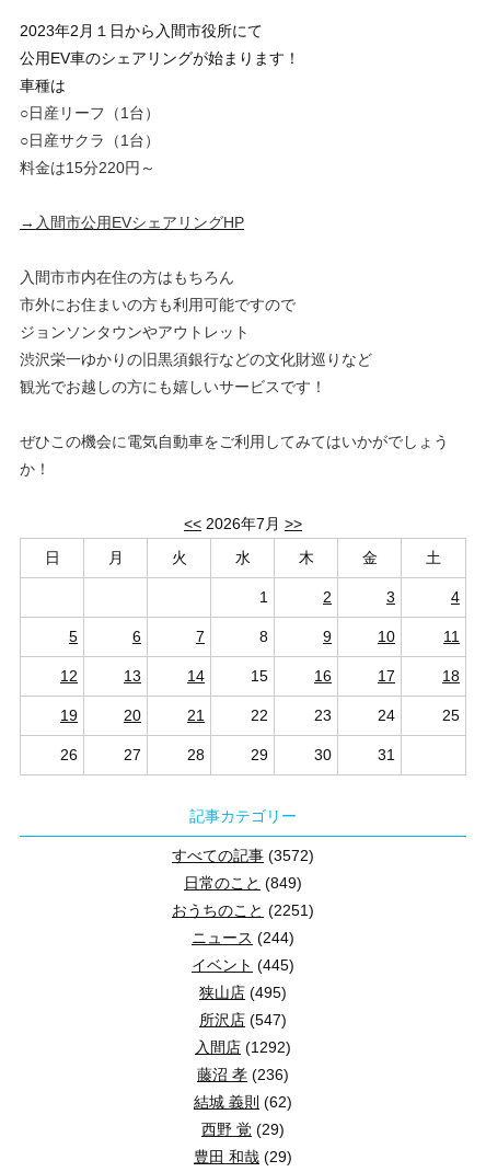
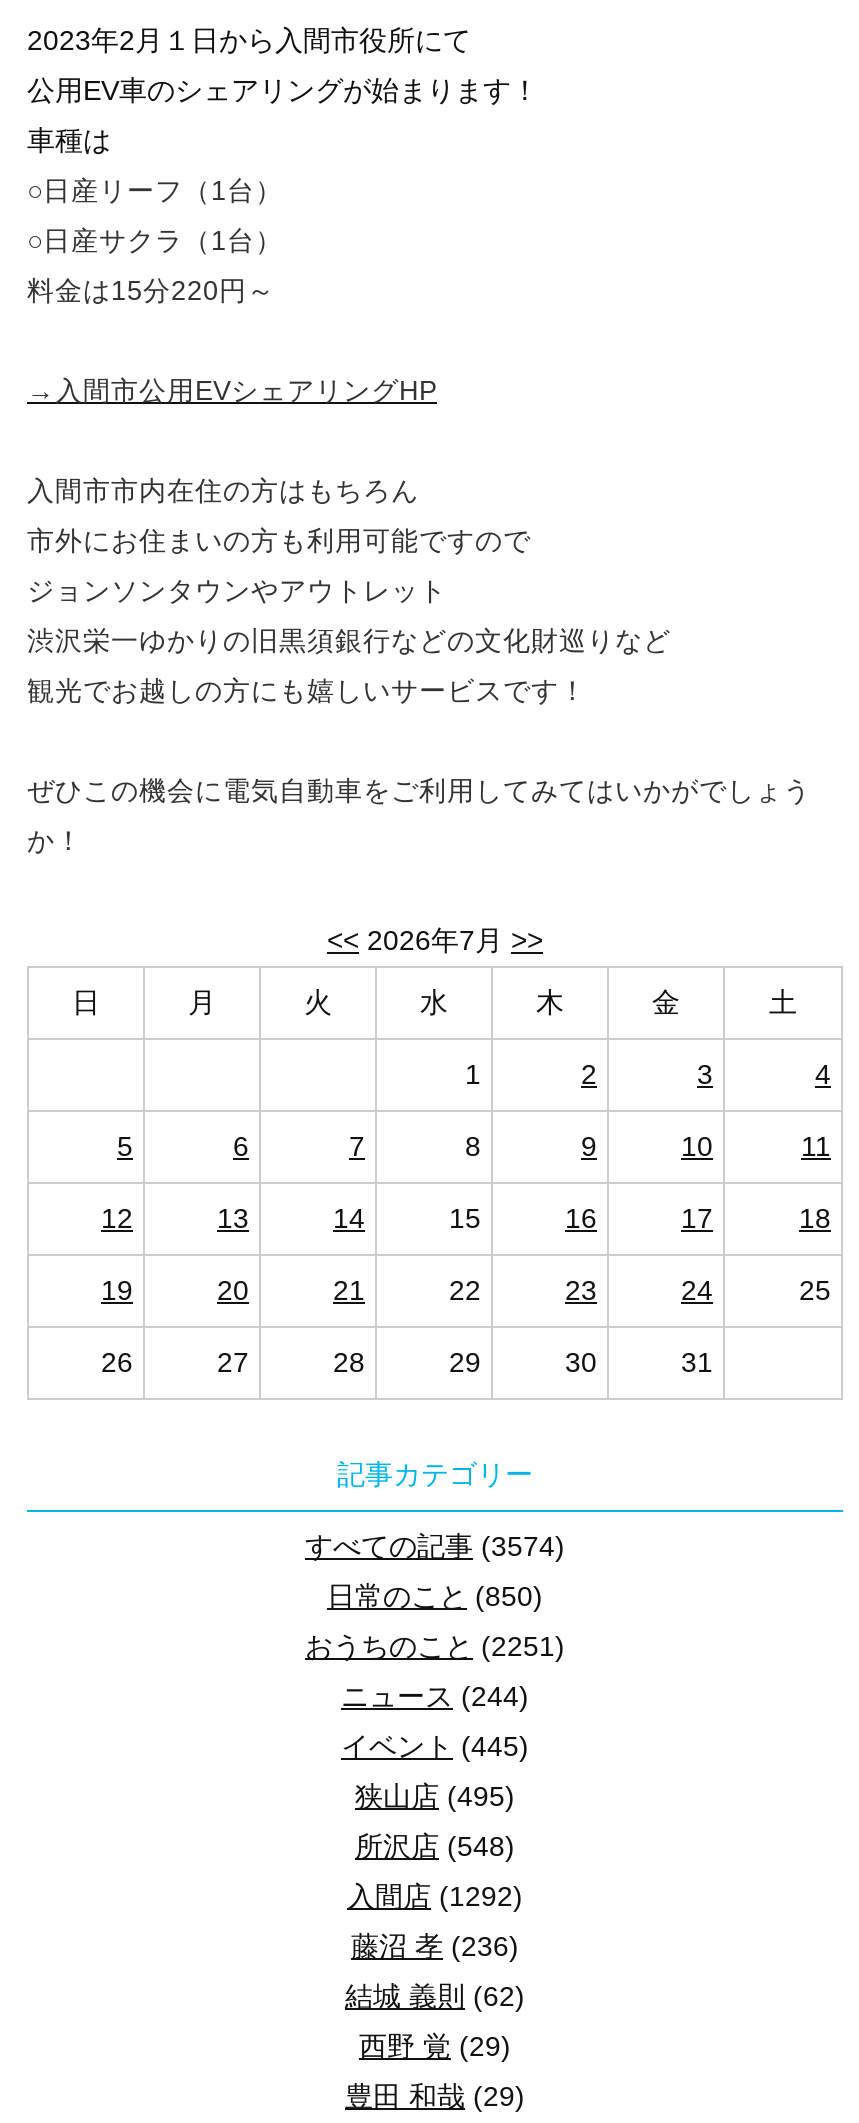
[172,847,314,864] すべての記事(3572) -> [305,1530,565,1562] すべての記事(3574)
[184,874,302,892] 日常のこと(849) -> [327,1580,543,1612] 日常のこと(850)
[199,1011,287,1029] 所沢店(547) -> [355,1830,515,1862] 所沢店(548)

